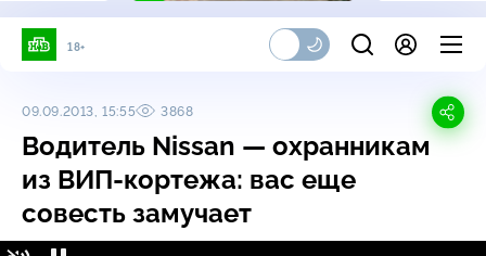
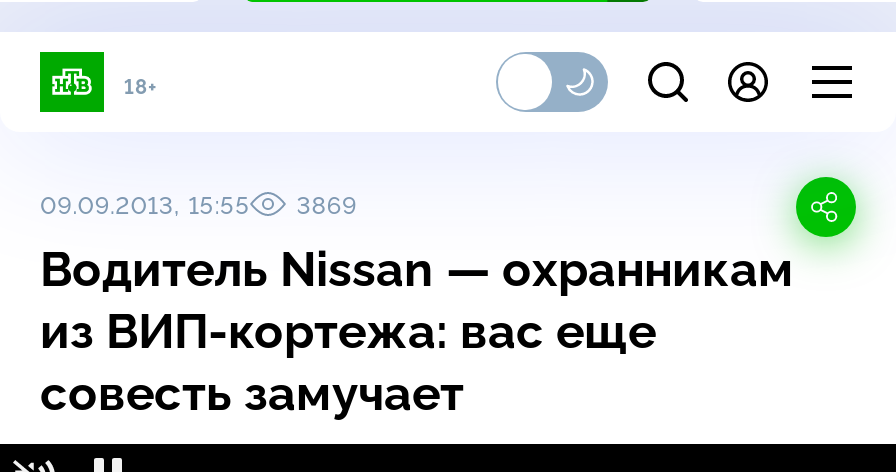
[22,104,194,119] 09.09.2013, 15:55 3868 -> [40,192,357,220] 09.09.2013, 15:55 3869

